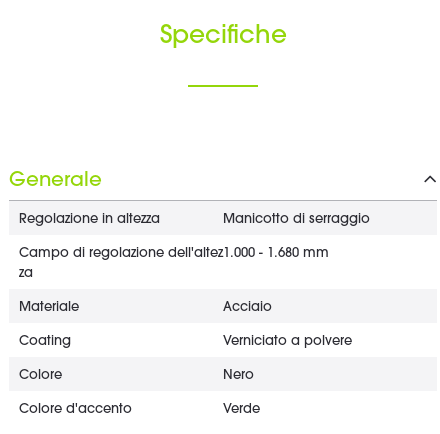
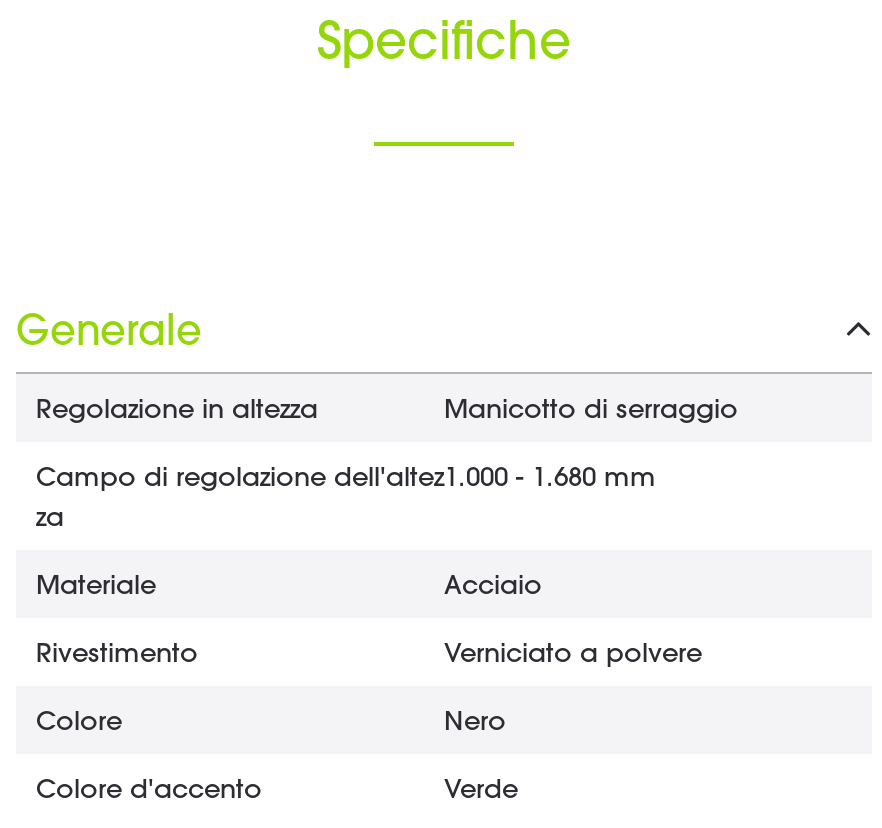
[19,335,71,348] Coating -> [36,642,198,668] Rivestimento

